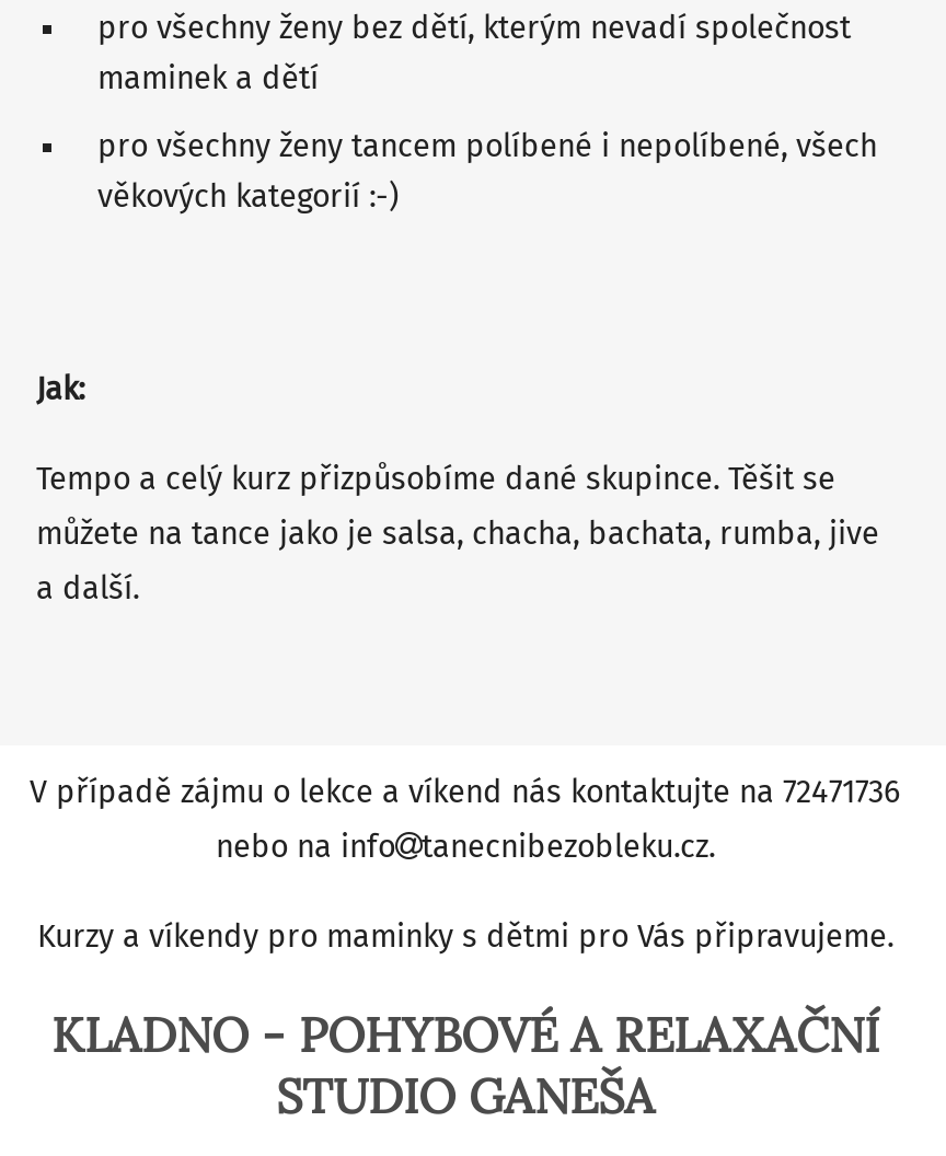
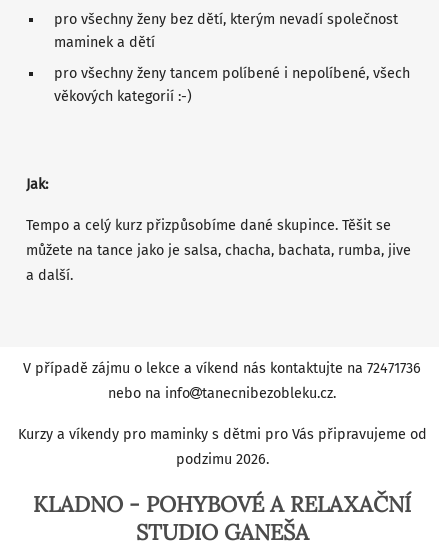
[37,918,893,955] Kurzy a víkendy pro maminky s dětmi pro Vás připravujeme. -> [17,426,426,468] Kurzy a víkendy pro maminky s dětmi pro Vás připravujeme od | podzimu 2026.

